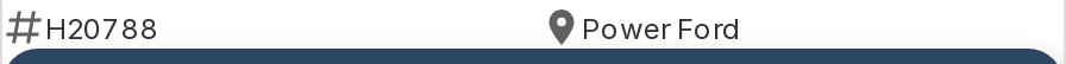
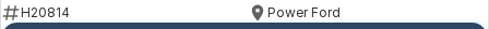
[45,10,159,45] H20788 -> [21,4,70,21] H20814

